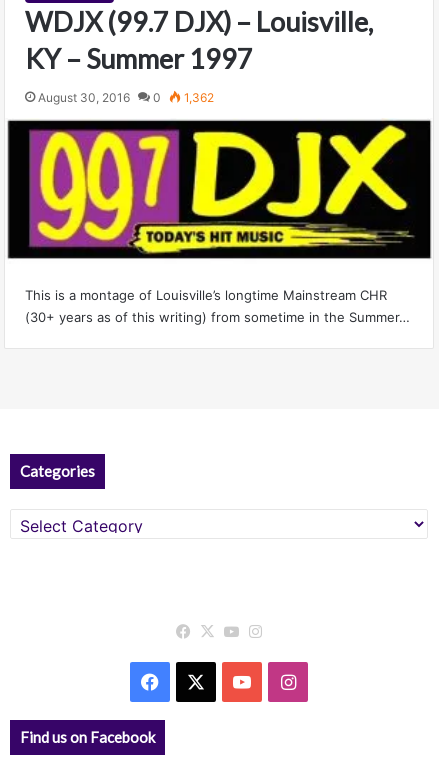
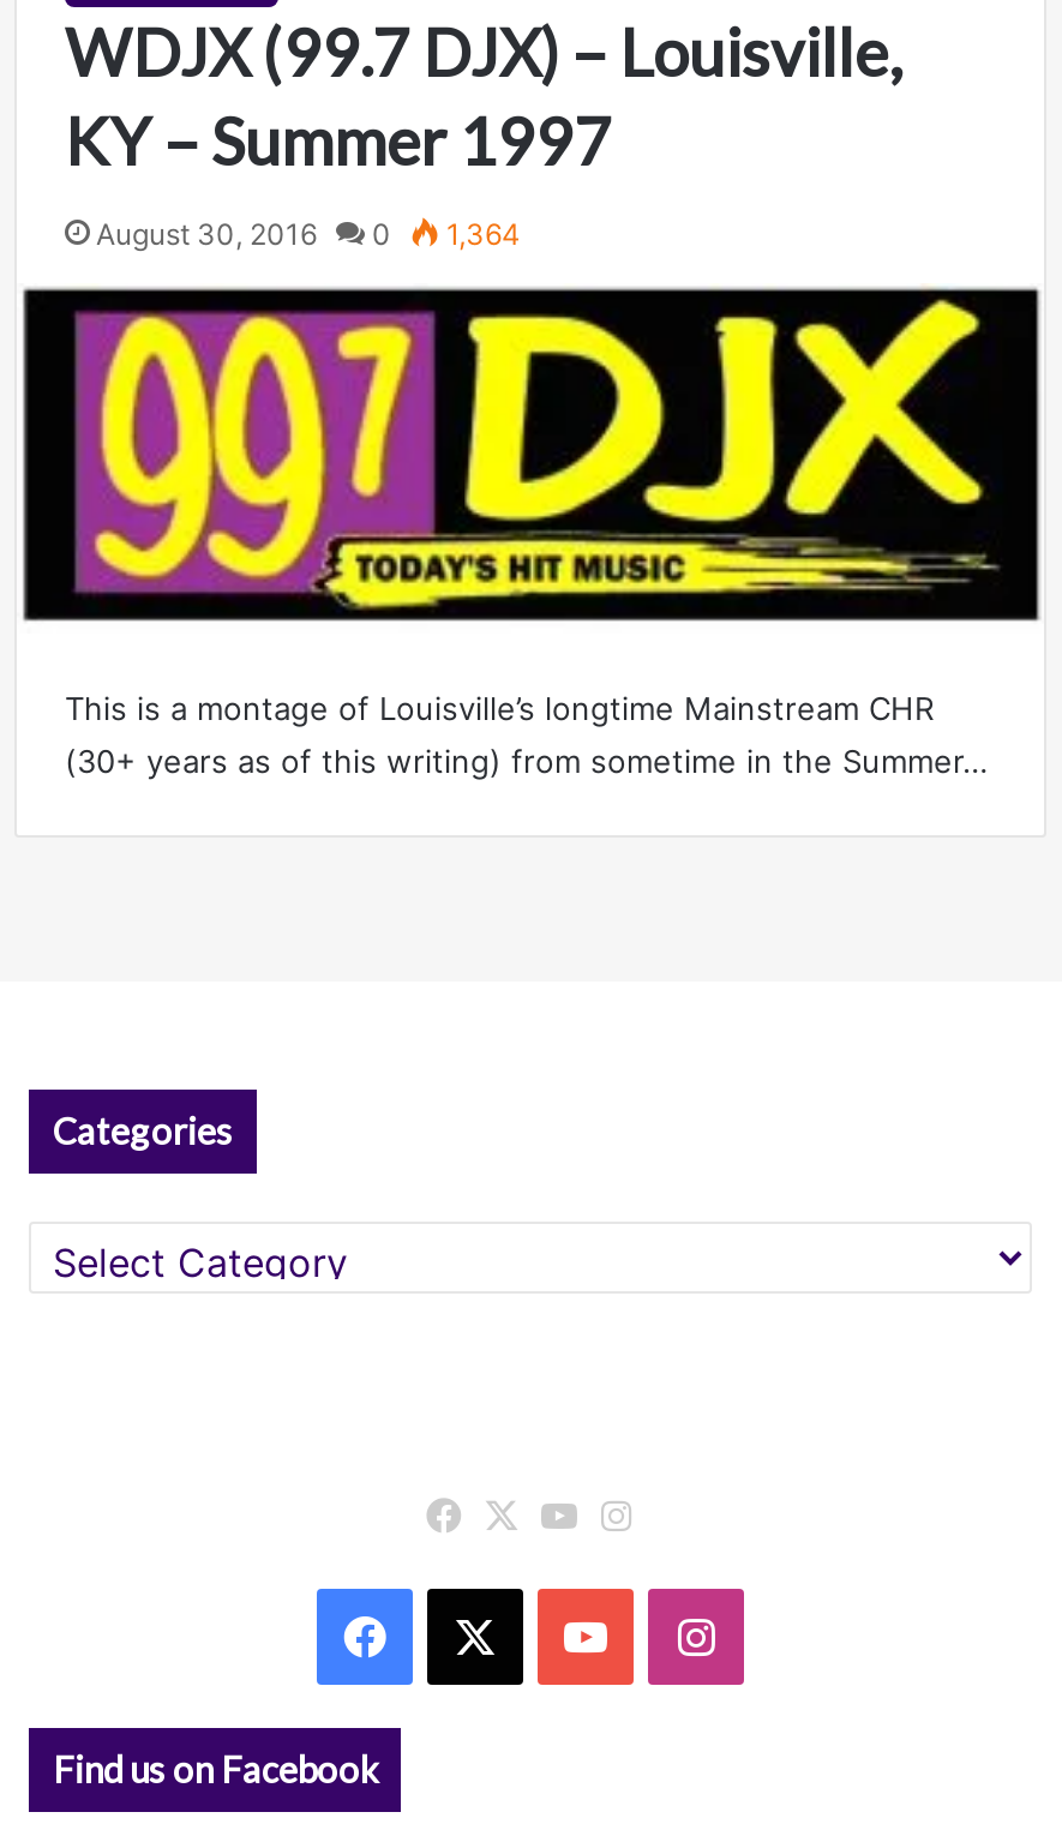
[38,90,214,105] August 30, 2016 0 1,362 -> [96,216,521,252] August 30, 2016 0 1,364

